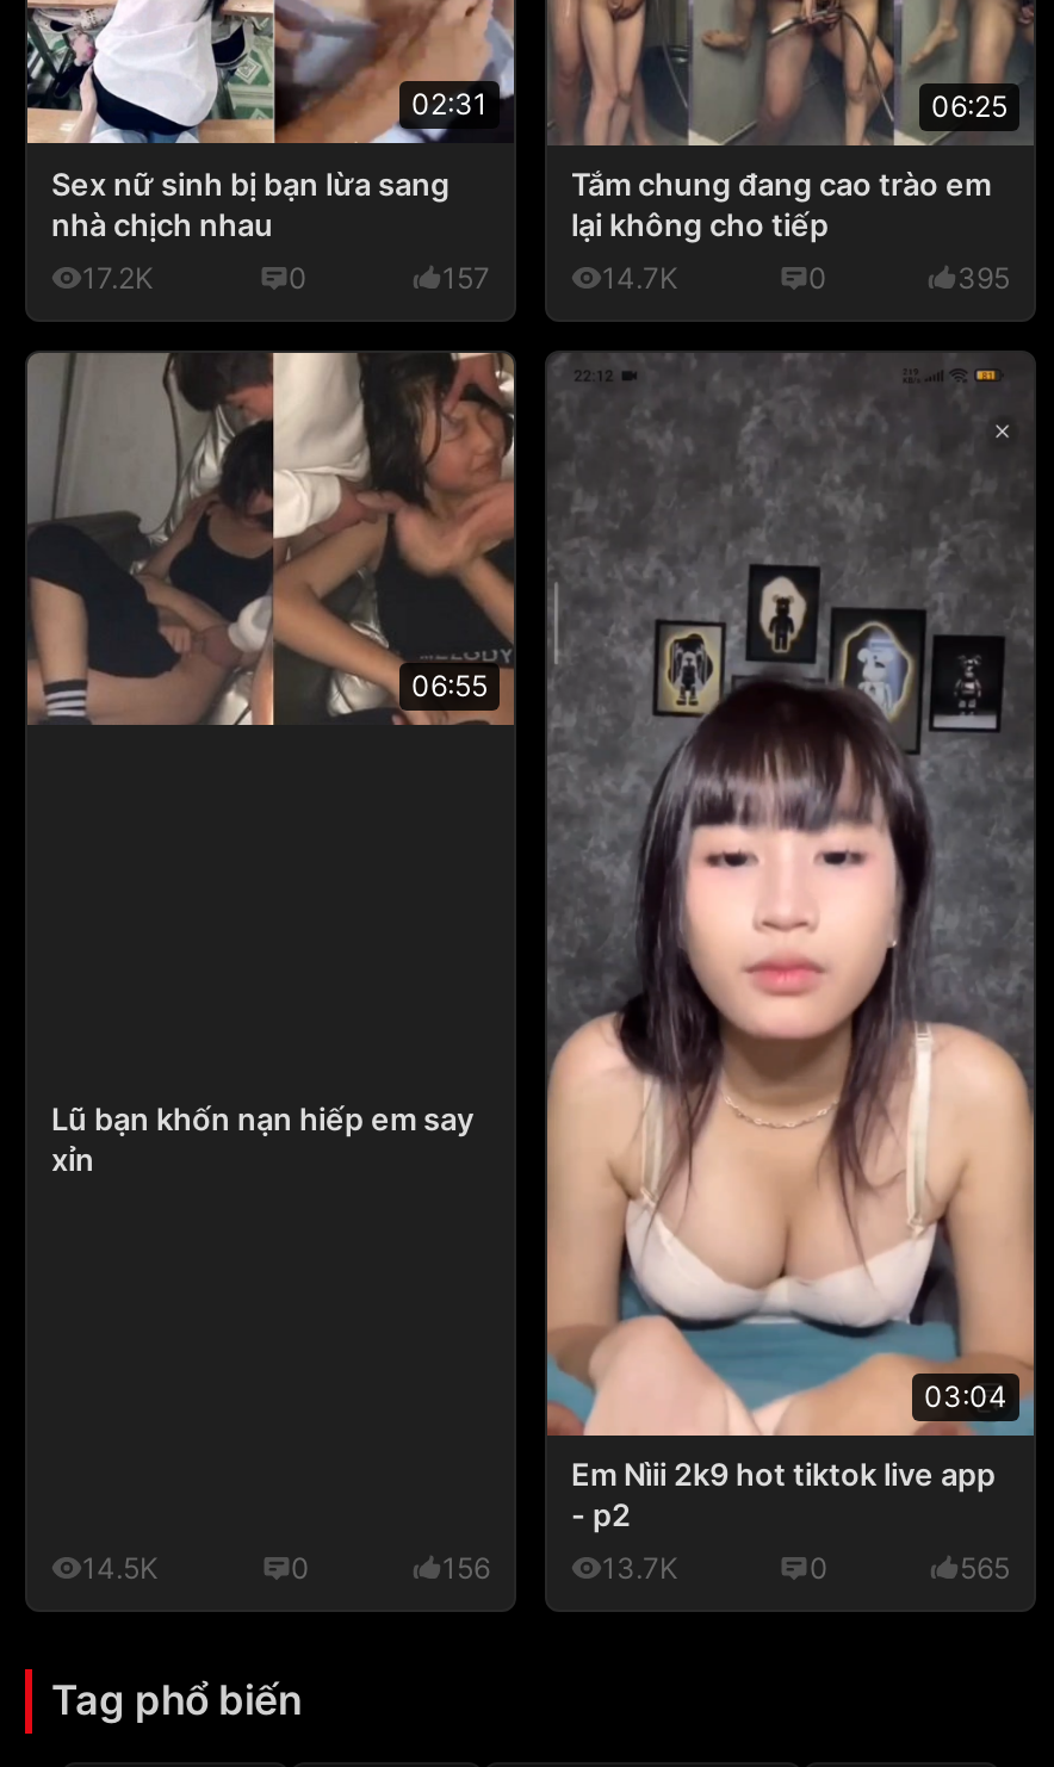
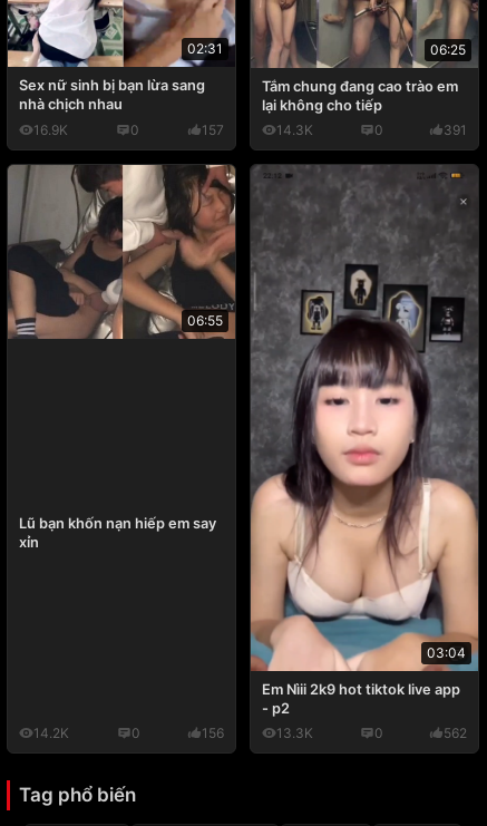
[82,261,154,296] 17.2K -> [33,122,68,139] 16.9K
[602,261,678,296] 14.7K -> [276,122,313,139] 14.3K
[957,261,1010,296] 395 -> [444,122,467,139] 391
[82,1549,159,1585] 14.5K -> [33,724,69,741] 14.2K
[602,1549,678,1585] 13.7K -> [276,724,313,741] 13.3K
[960,1549,1010,1585] 565 -> [444,724,467,741] 562

